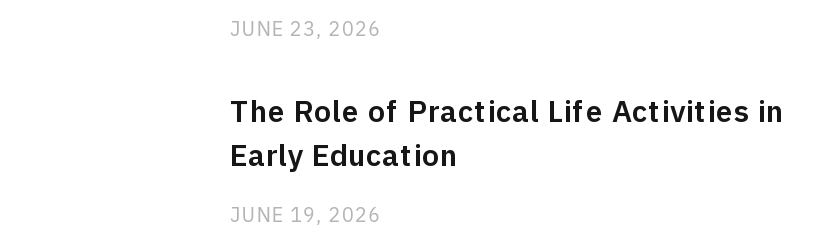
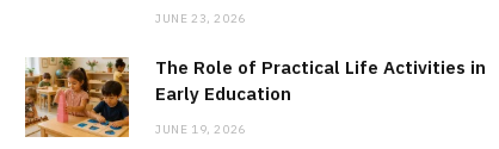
none -> [24,56,130,138] [image]

